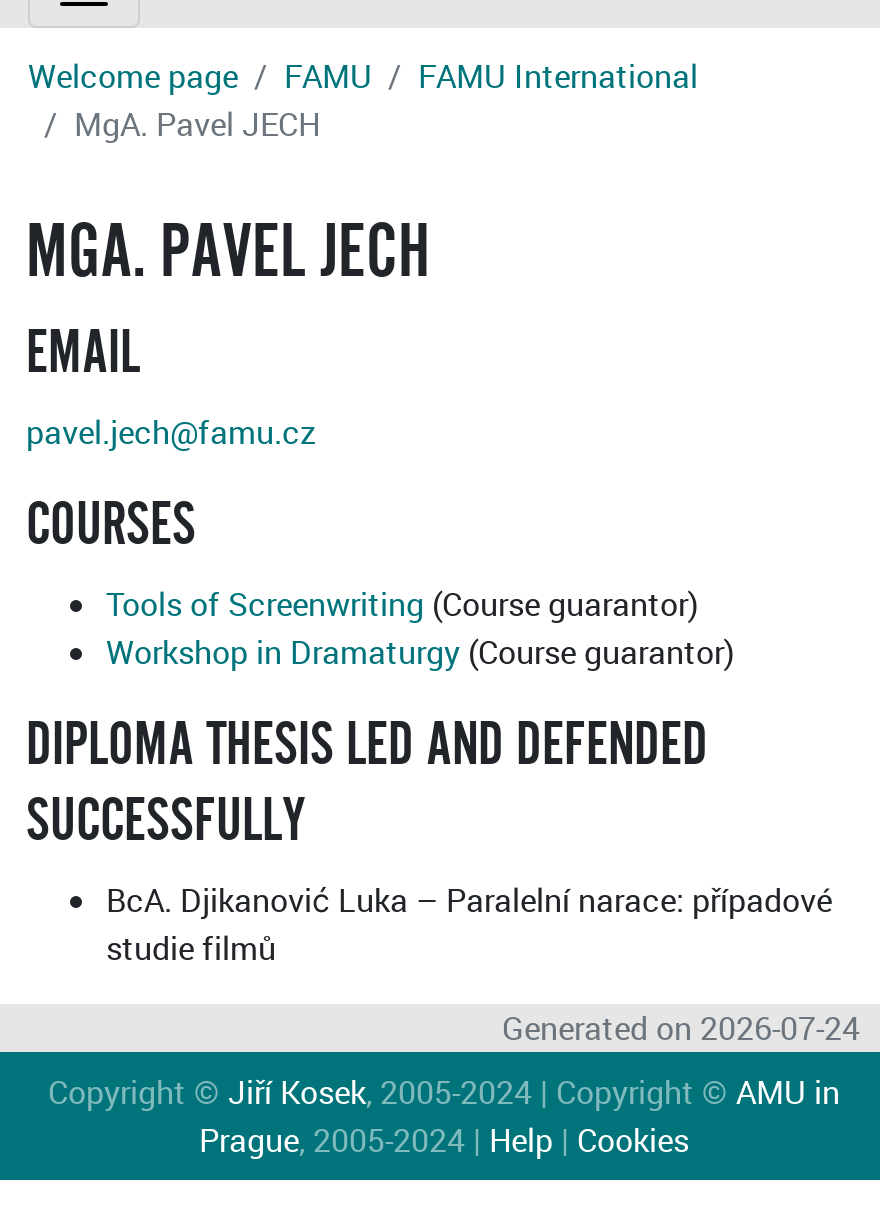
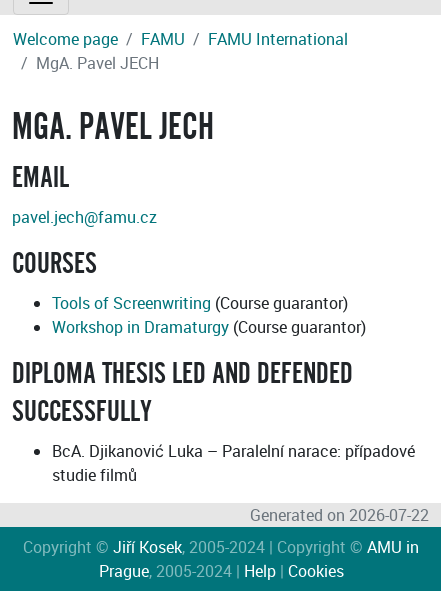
[502,1007,860,1051] Generated on 2026-07-24 -> [250,504,429,526] Generated on 2026-07-22

